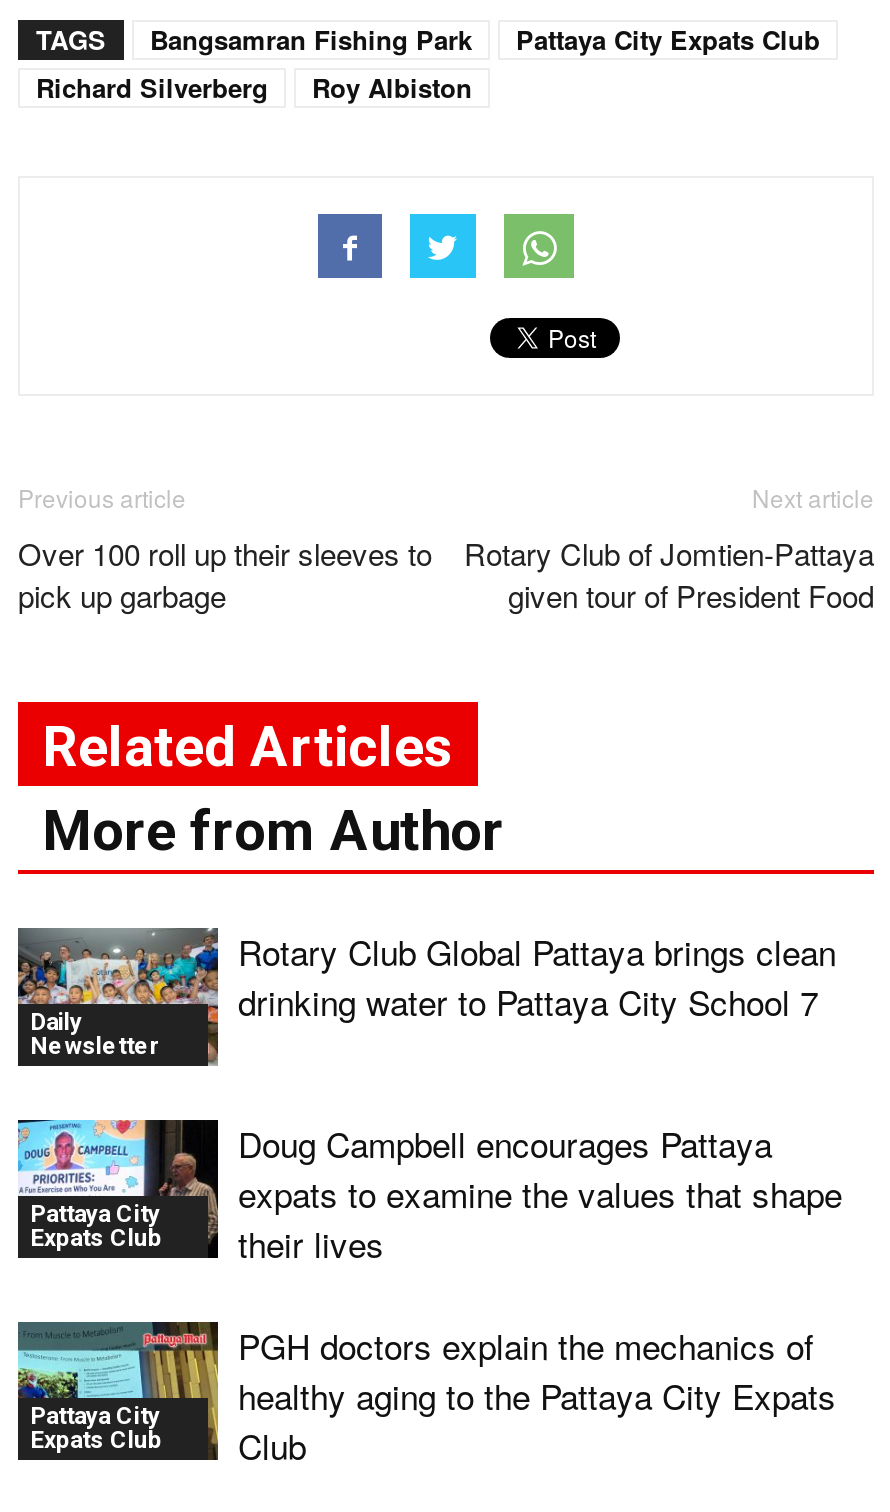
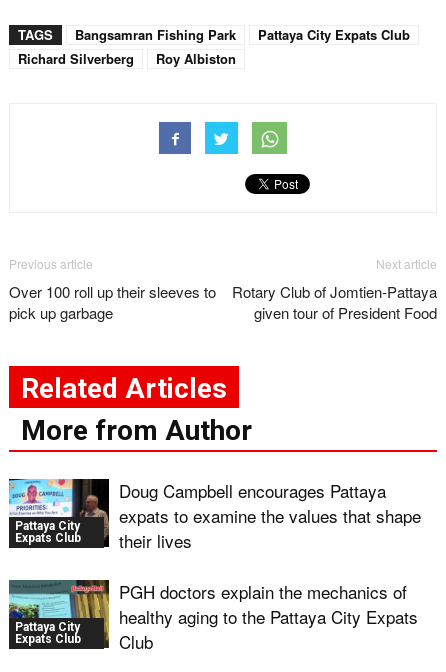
[16,926,210,1061] [image] | Daily | Newsletter -> none
[238,927,836,1027] Rotary Club Global Pattaya brings clean | drinking water to Pattaya City School 7 -> none

